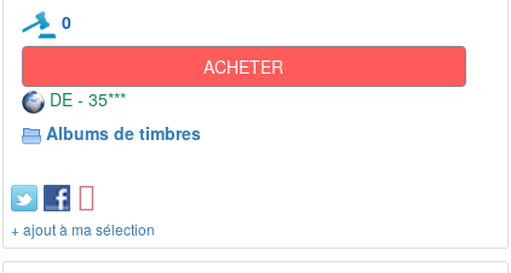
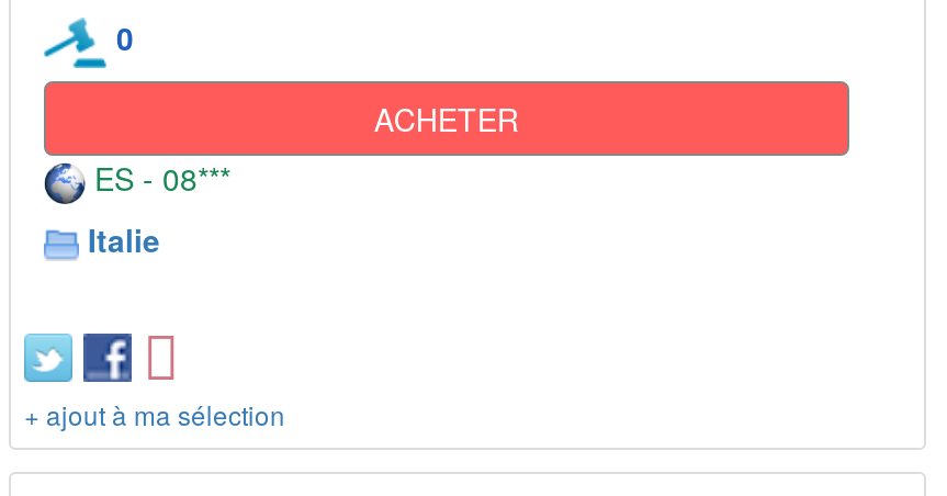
[45,87,201,145] DE - 35*** | Albums de timbres -> [86,156,230,261] ES - 08*** | Italie

